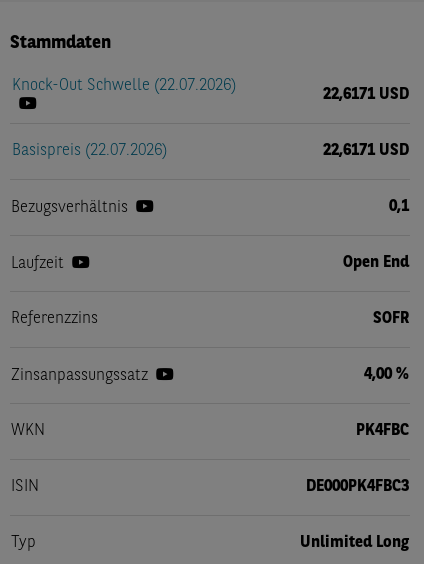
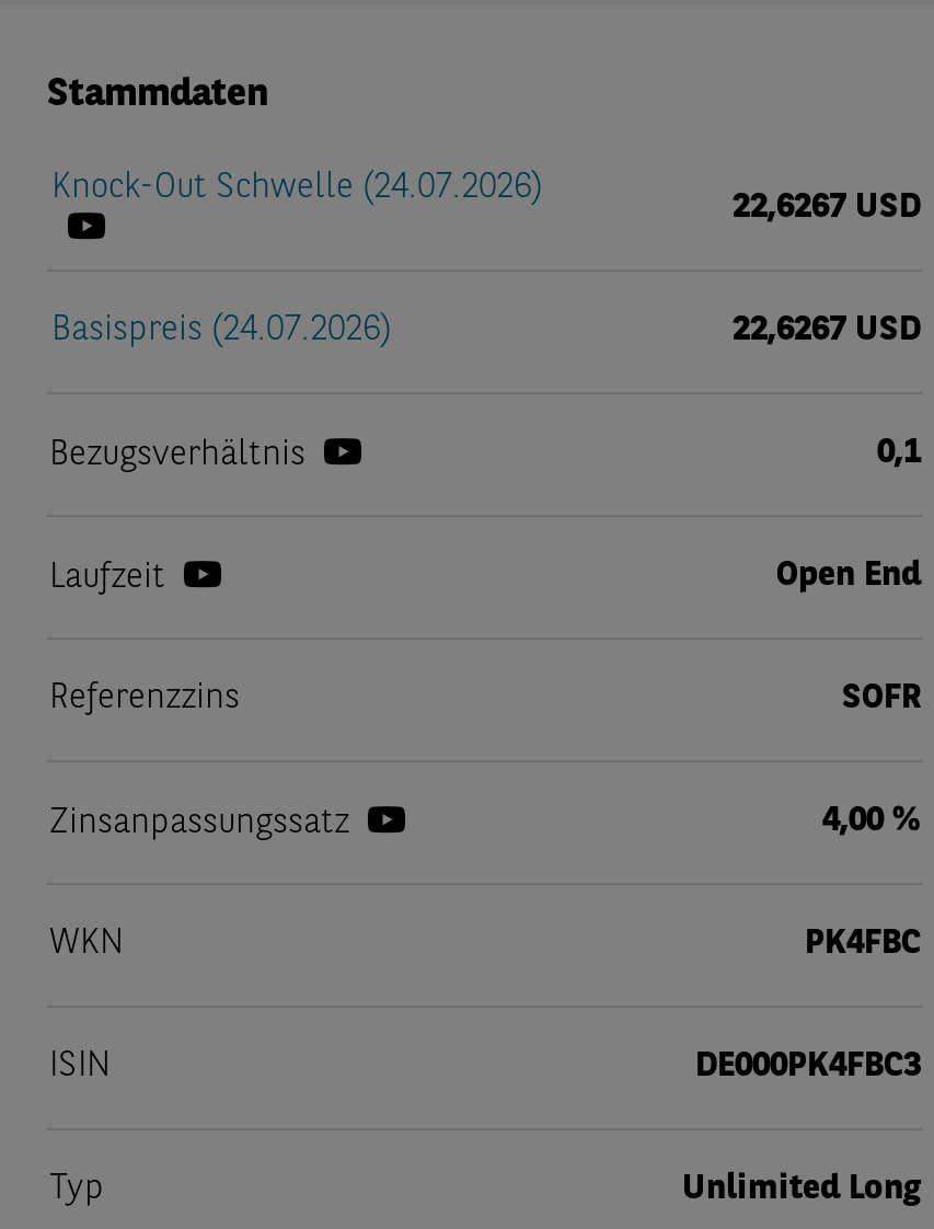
[12,78,236,94] Knock-Out Schwelle (22.07.2026) -> [51,170,542,205] Knock-Out Schwelle (24.07.2026)
[323,87,409,103] 22,6171 USD -> [733,190,921,225] 22,6267 USD
[12,143,167,159] Basispreis (22.07.2026) -> [51,313,391,348] Basispreis (24.07.2026)
[323,143,409,159] 22,6171 USD -> [733,313,921,348] 22,6267 USD

